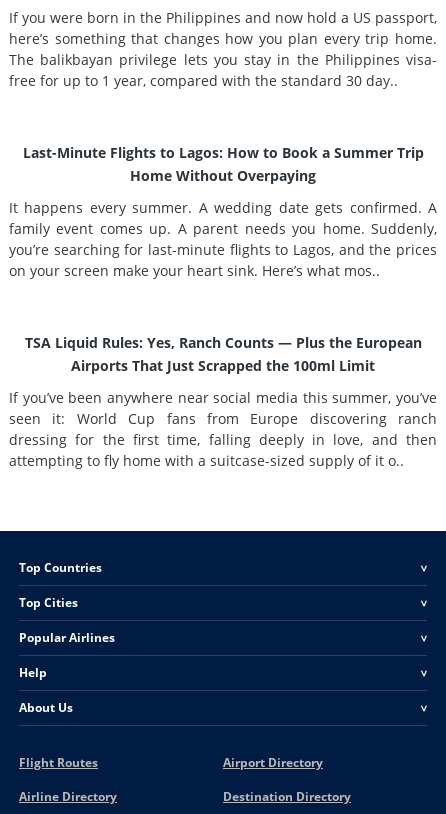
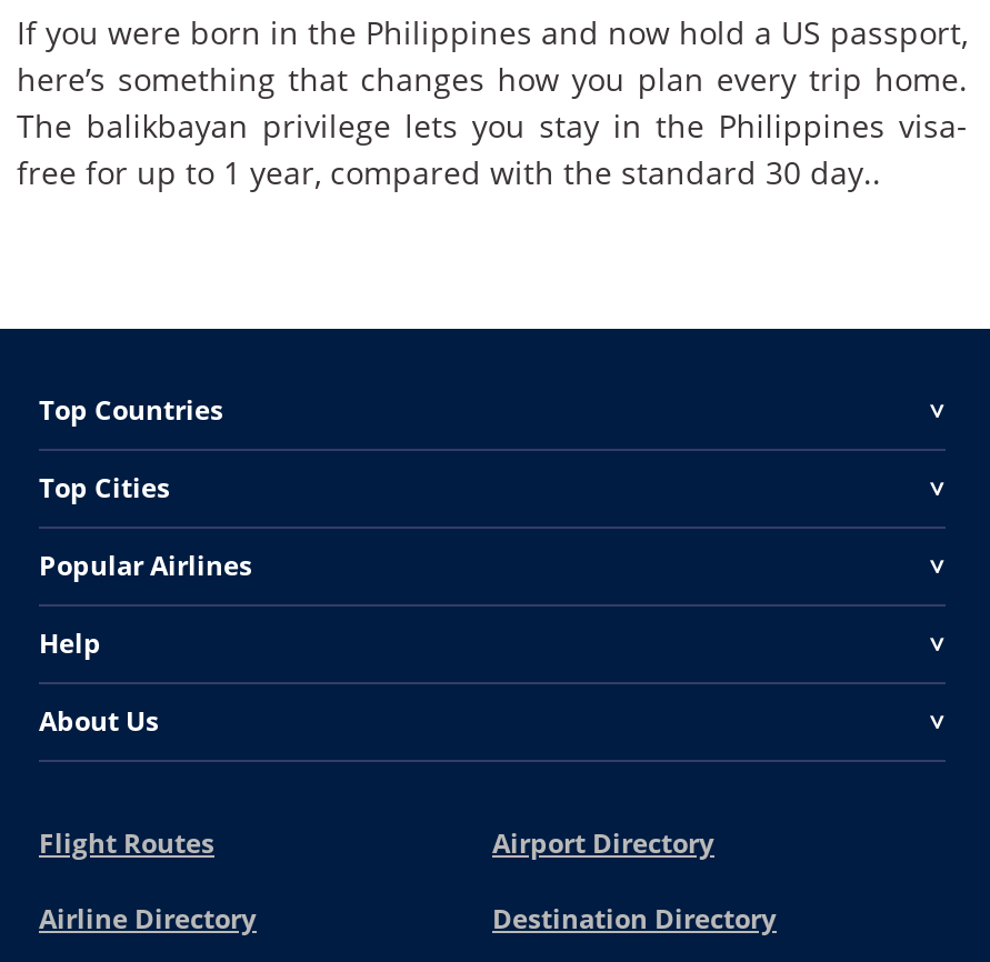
[9,143,437,280] Last-Minute Flights to Lagos: How to Book a Summer Trip | Home Without Overpaying | It happens every summer. A wedding date gets confirmed. A | family event comes up. A parent needs you home. Suddenly, | you’re searching for last-minute flights to Lagos, and the prices | on your screen make your heart sink. Here’s what mos.. -> none
[9,333,437,470] TSA Liquid Rules: Yes, Ranch Counts — Plus the European | Airports That Just Scrapped the 100ml Limit | If you’ve been anywhere near social media this summer, you’ve | seen it: World Cup fans from Europe discovering ranch | dressing for the first time, falling deeply in love, and then | attempting to fly home with a suitcase-sized supply of it o.. -> none

